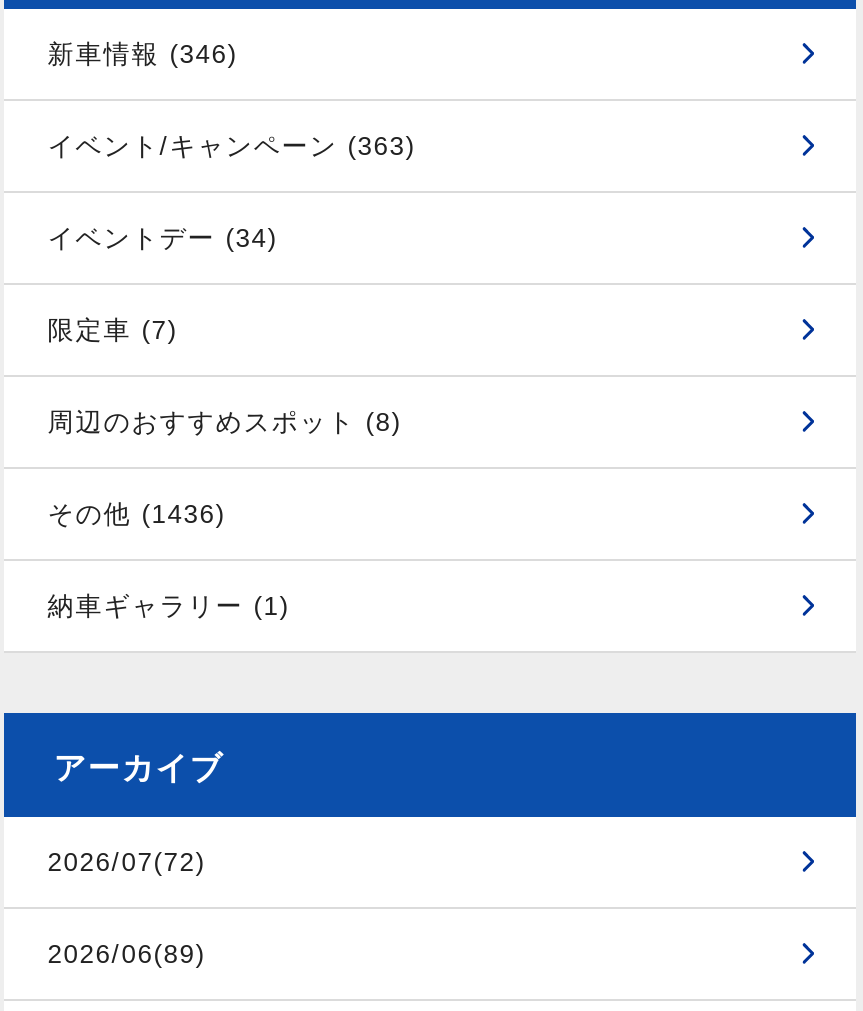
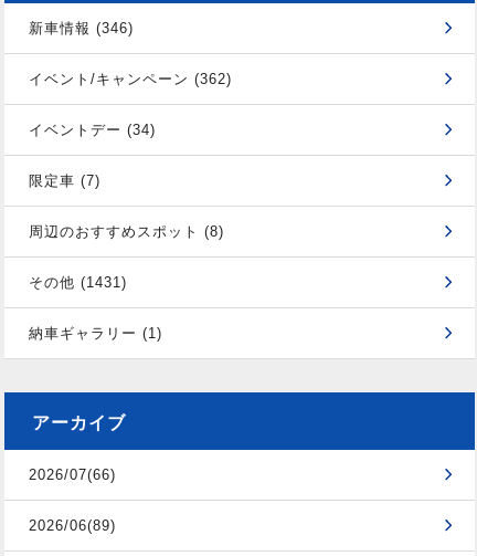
[48,131,416,161] イベント/キャンペーン (363) -> [28,71,232,87] イベント/キャンペーン (362)
[48,499,226,529] その他 (1436) -> [28,274,127,291] その他 (1431)
[48,847,206,877] 2026/07(72) -> [28,466,116,483] 2026/07(66)

